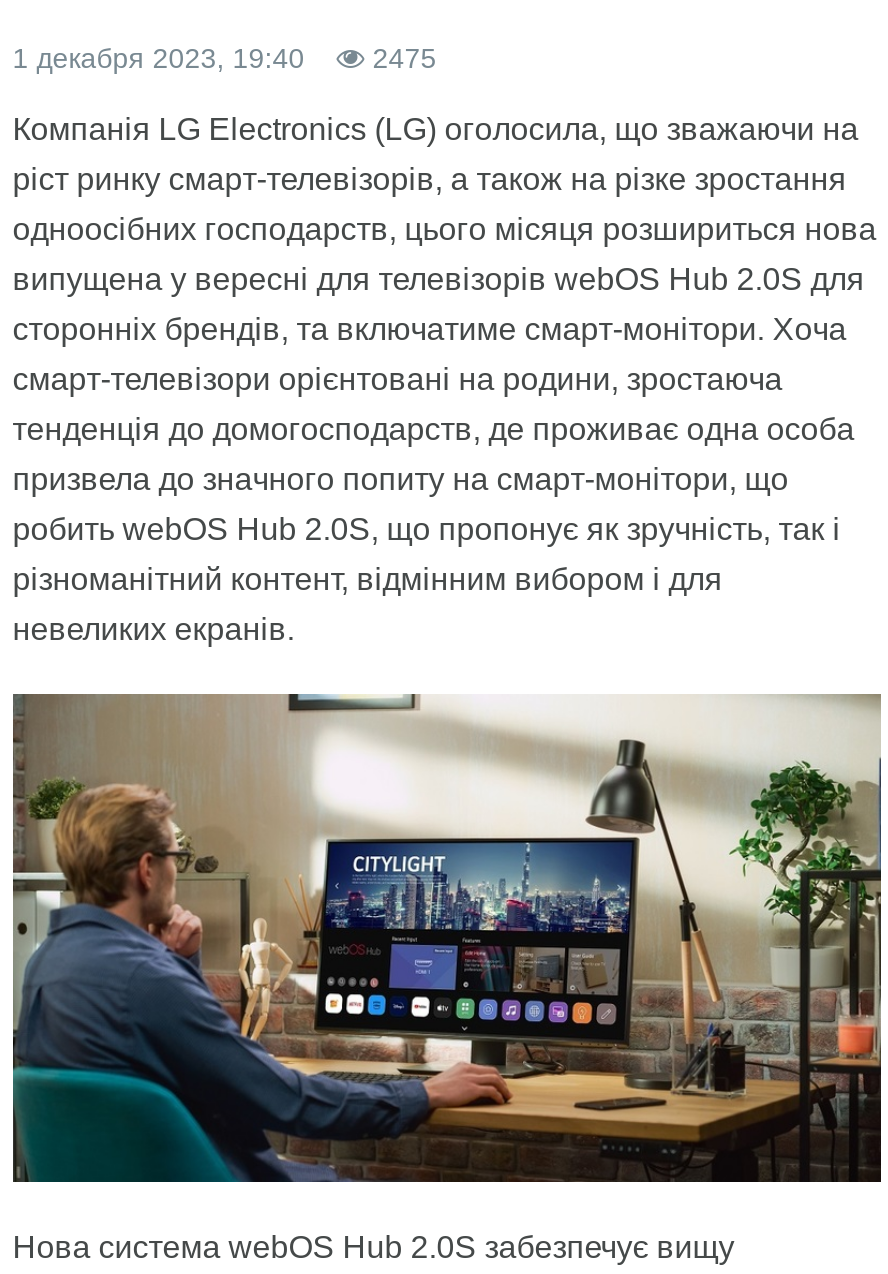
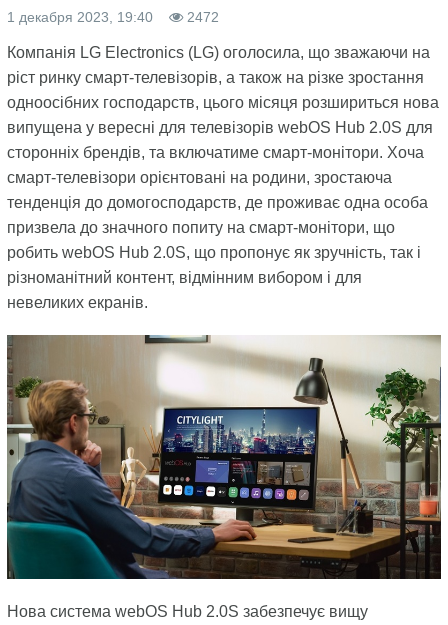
[12,42,436,74] 1 декабря 2023, 19:40 2475 -> [7,9,219,25] 1 декабря 2023, 19:40 2472

